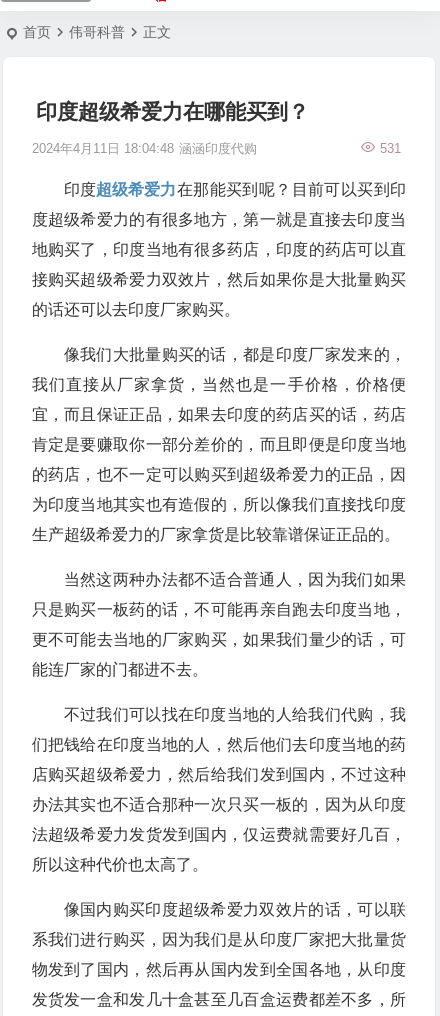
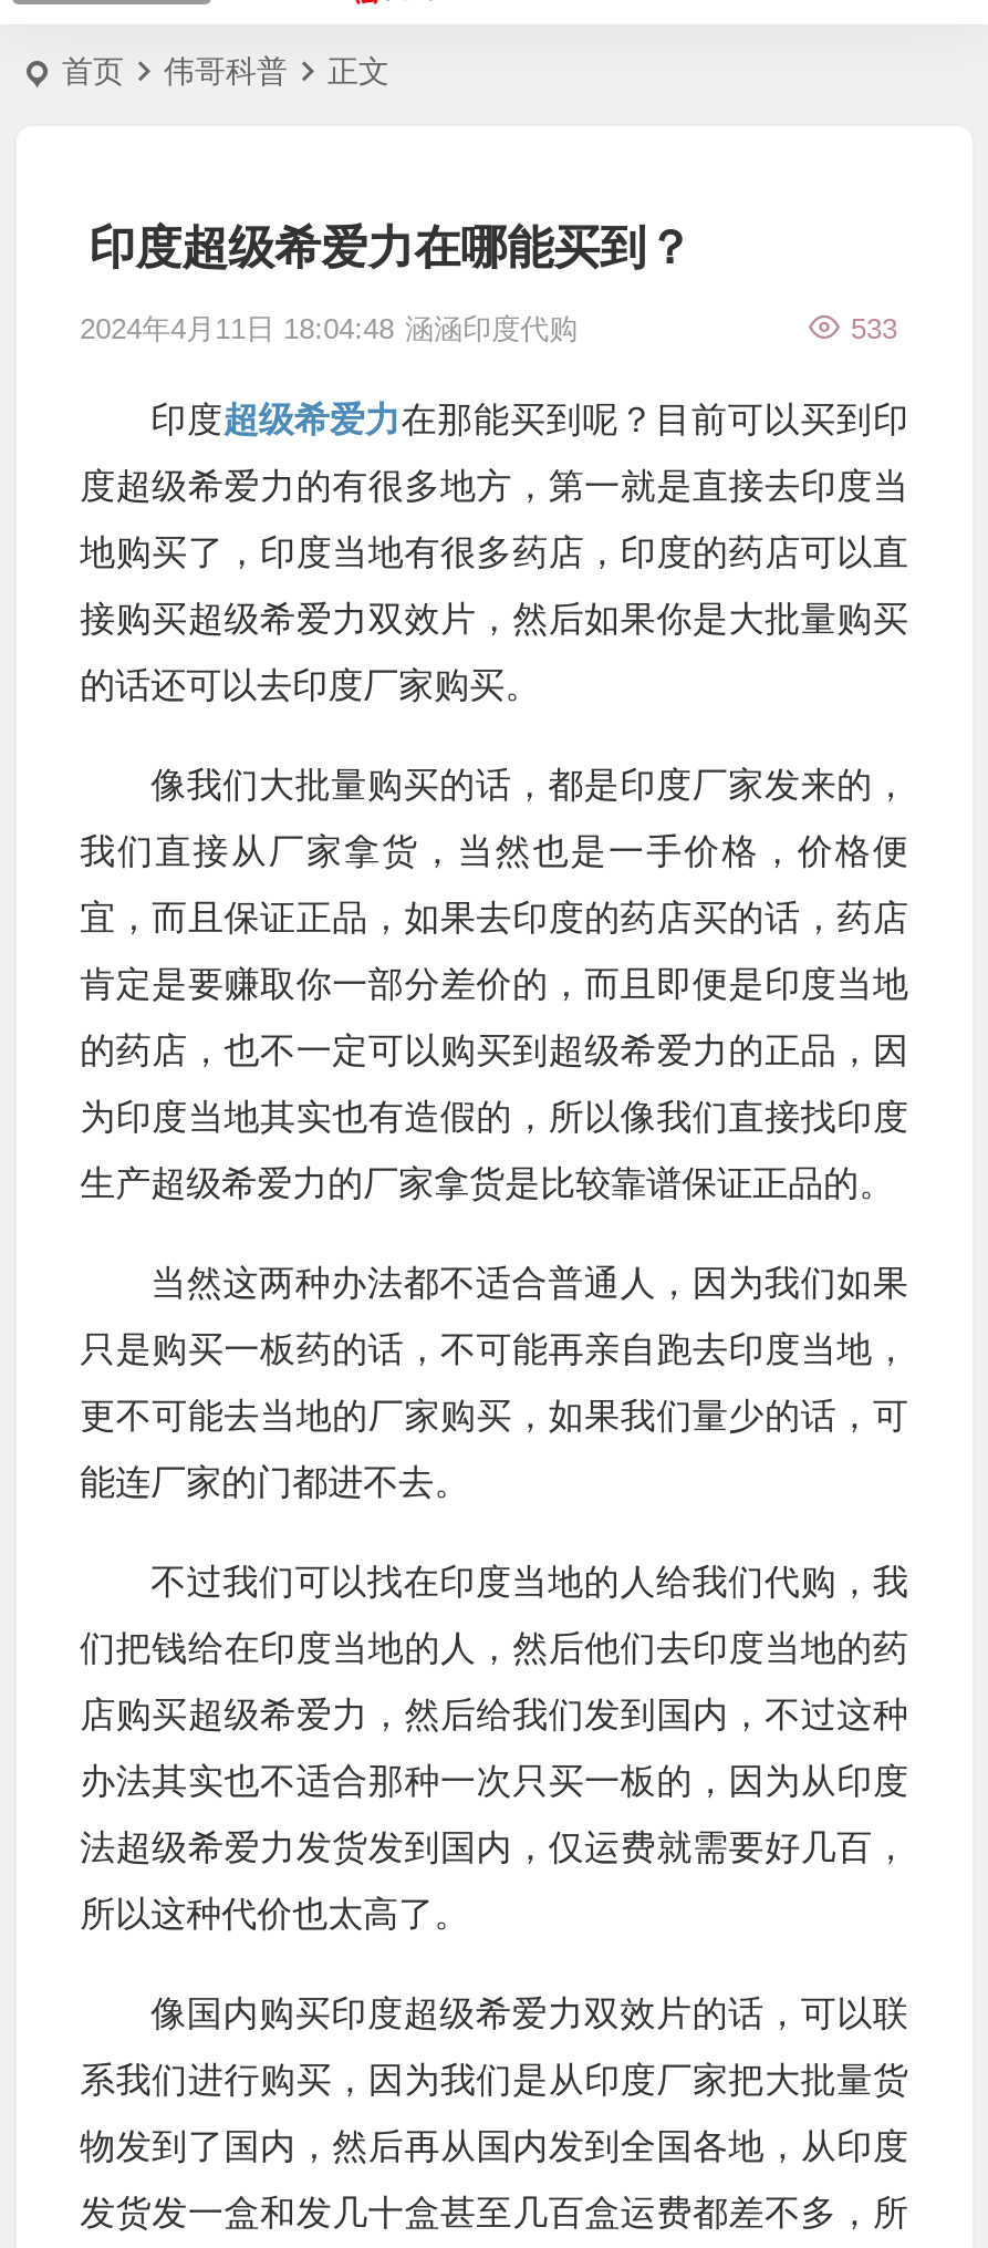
[380,141,401,156] 531 -> [851,312,897,345] 533

